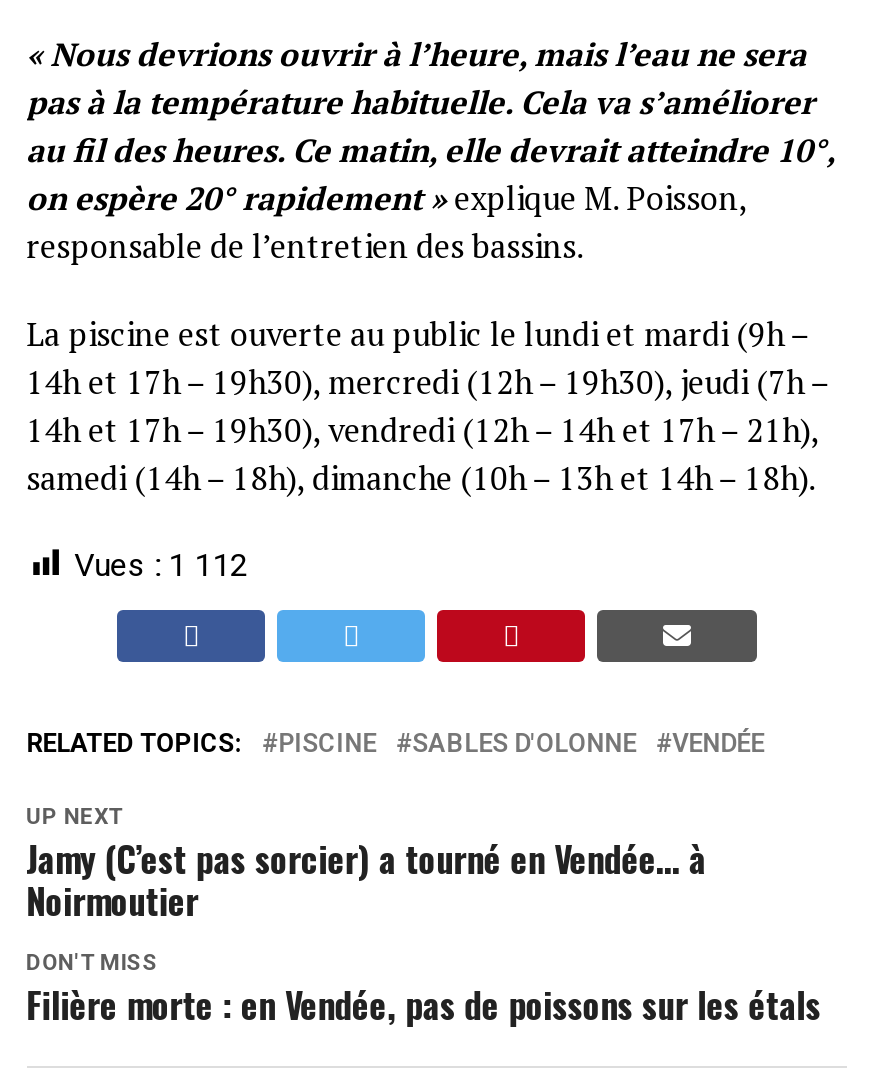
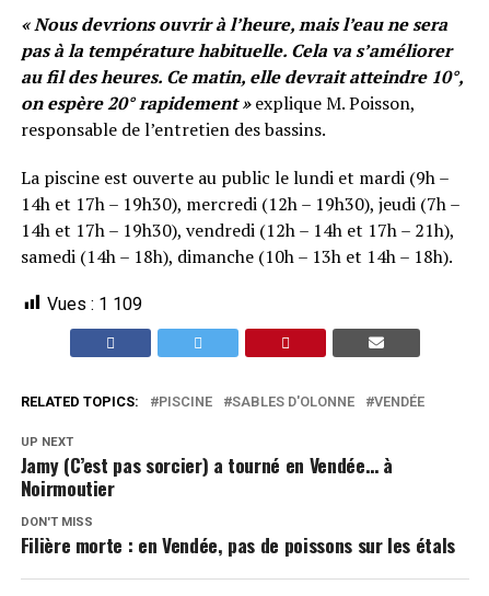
[74,545,248,583] Vues : 1 112 -> [47,293,142,314] Vues : 1 109

